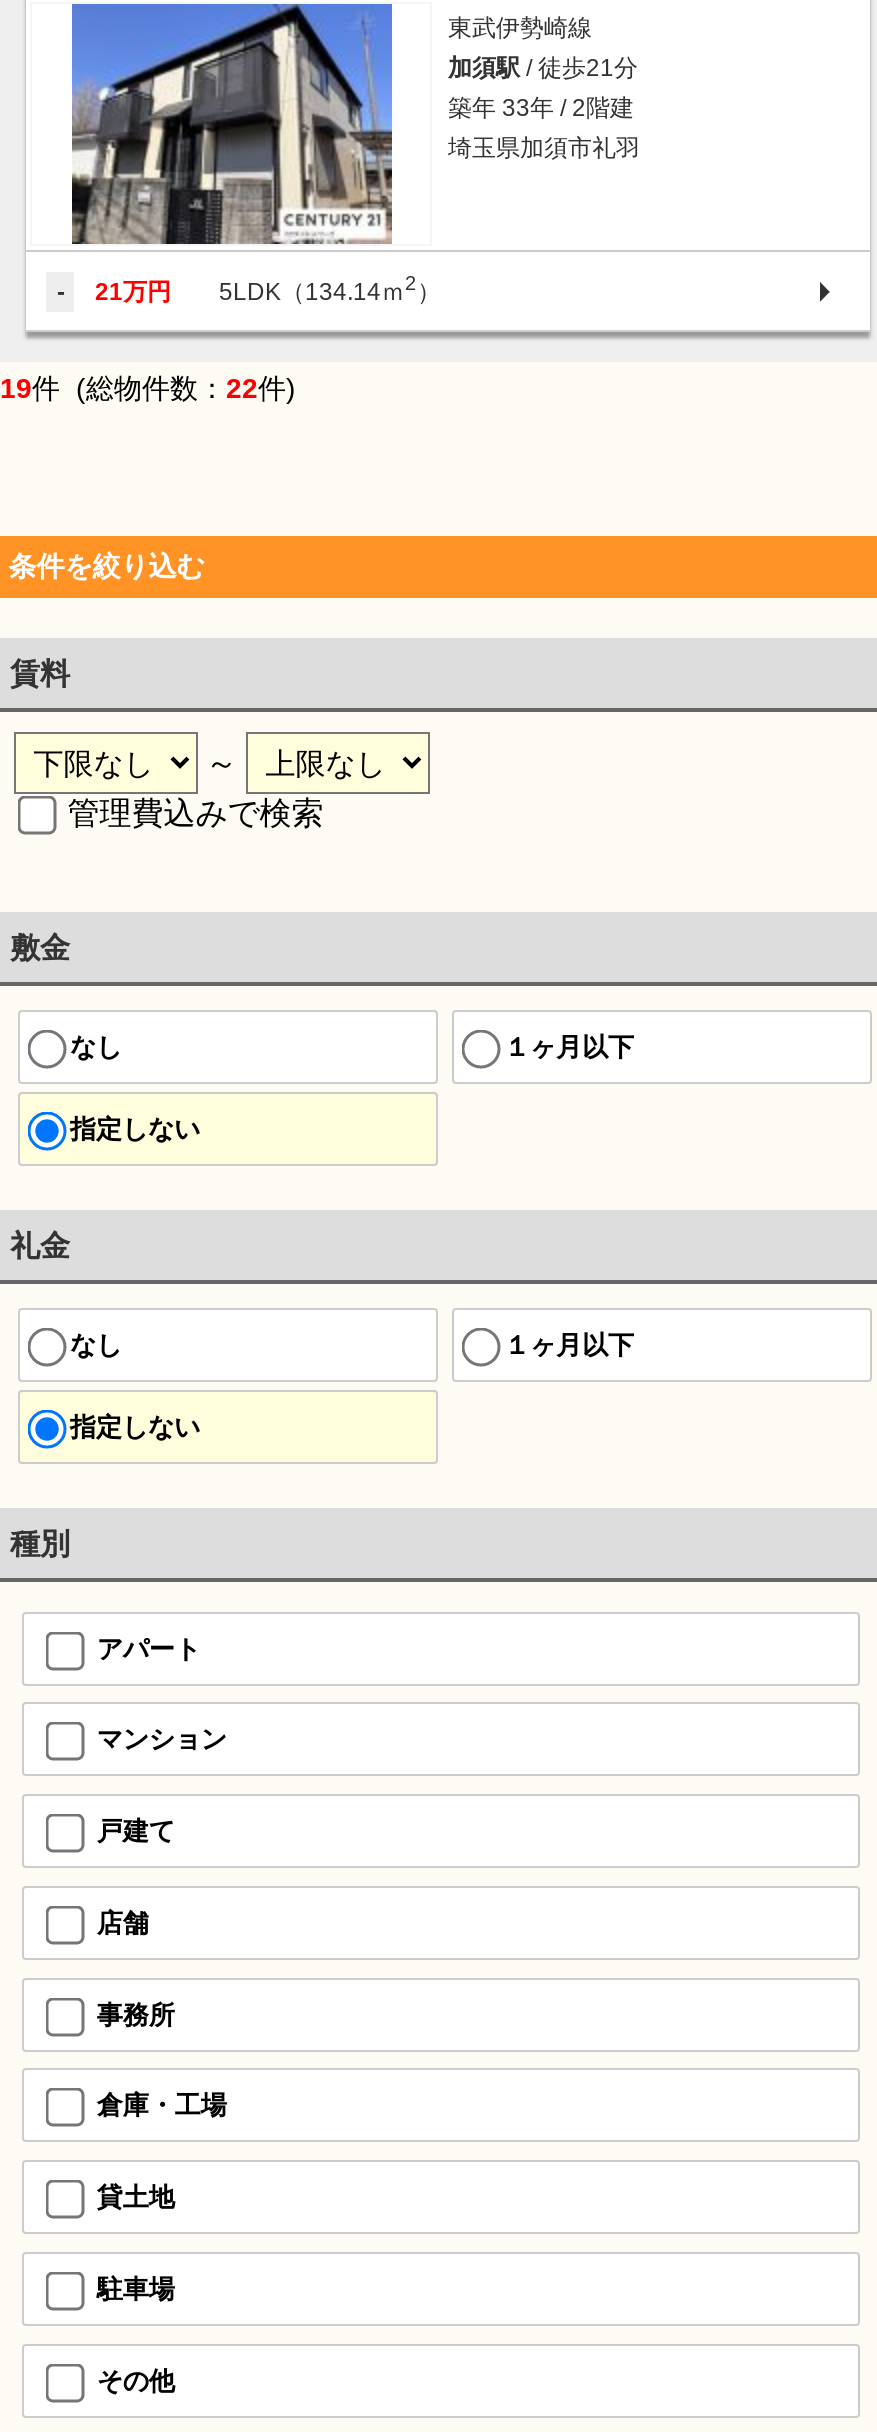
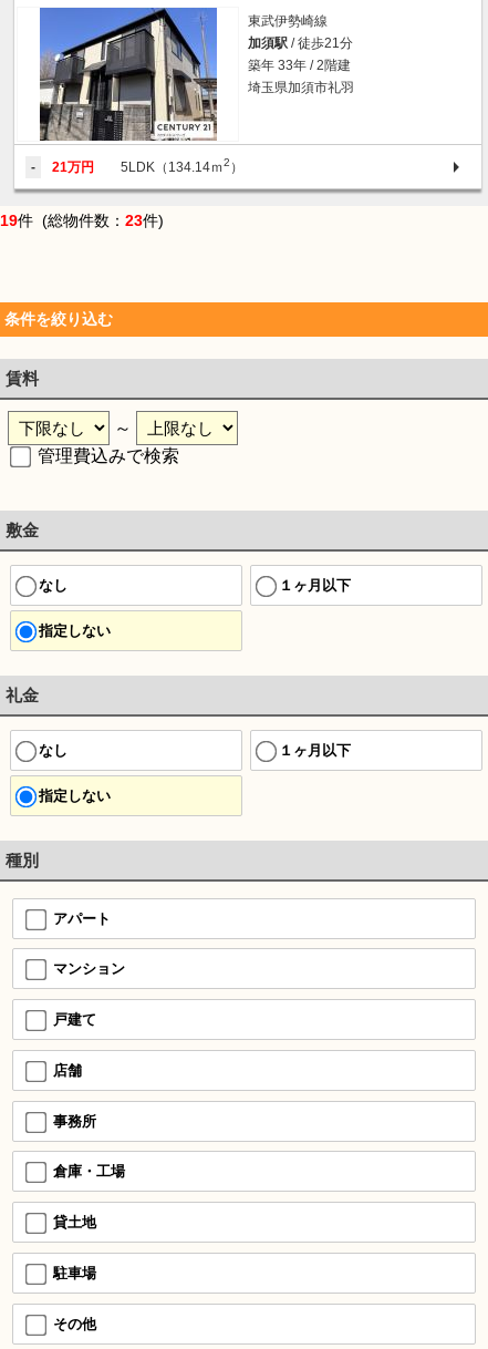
[0,371,296,403] 19件 (総物件数：22件) -> [0,211,164,229] 19件 (総物件数：23件)

